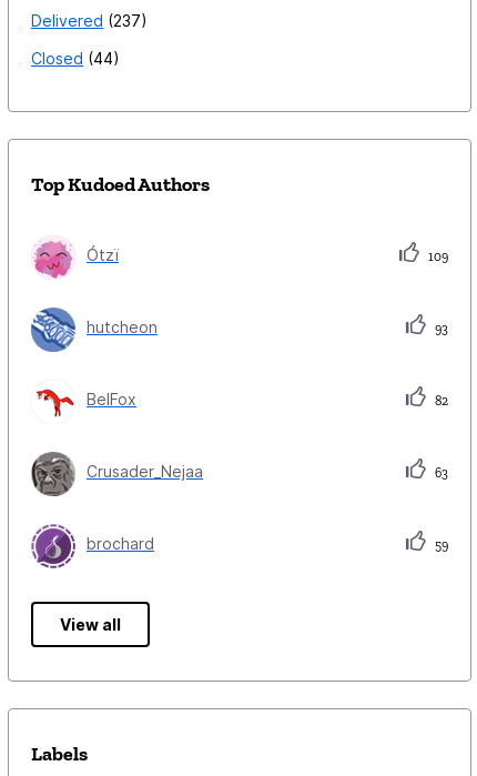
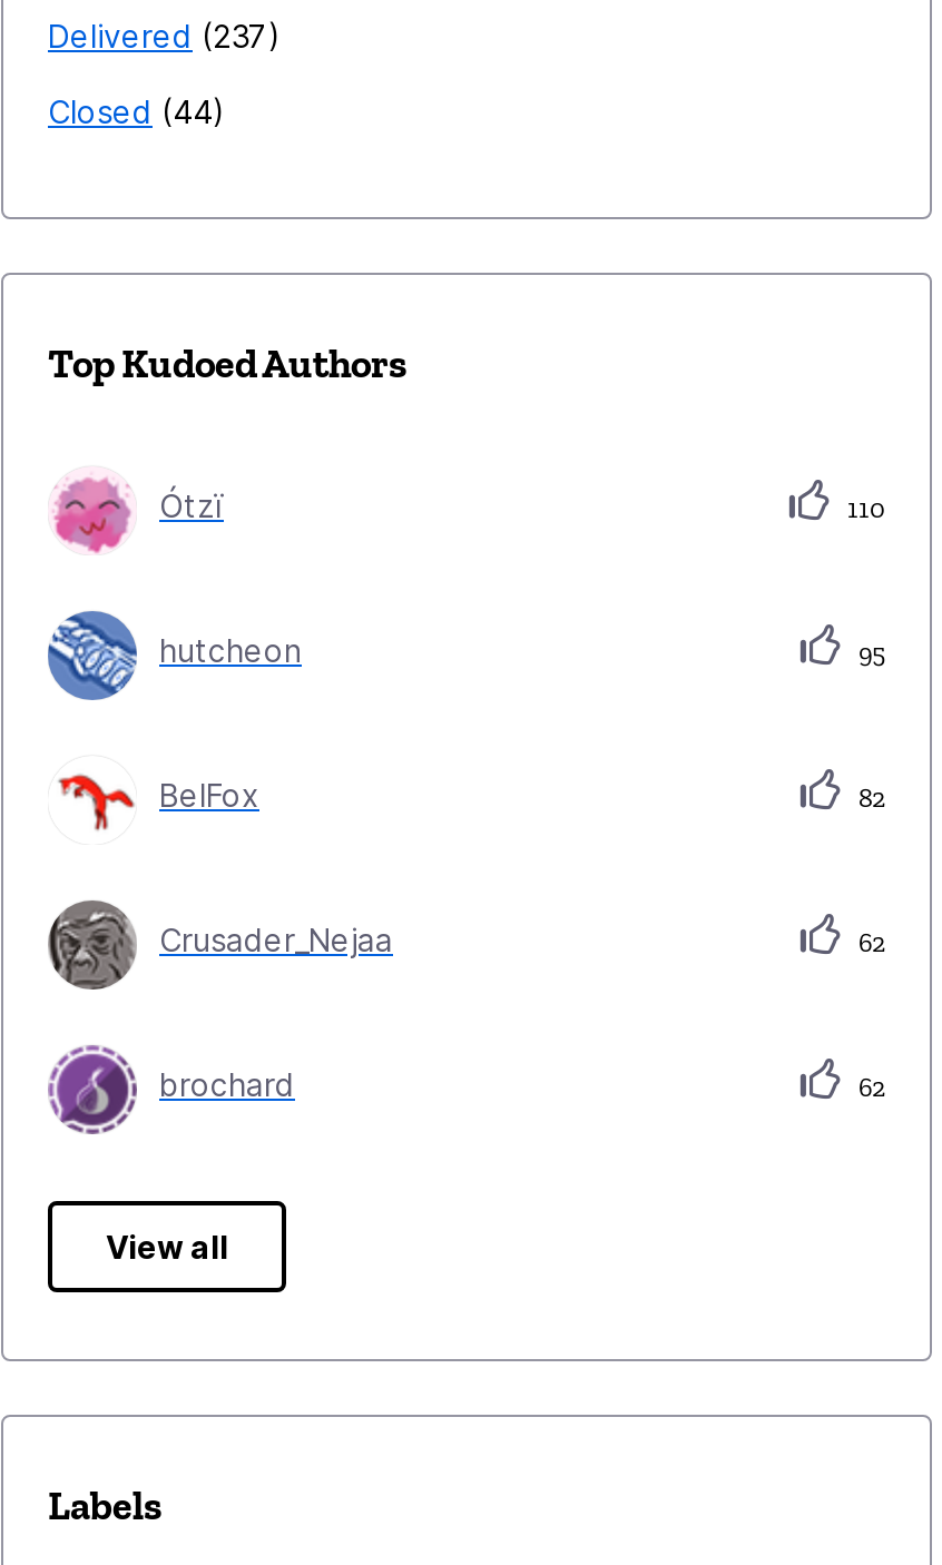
[425,249,448,264] 109 -> [841,494,885,525] 110
[432,321,448,337] 93 -> [852,638,885,669] 95
[432,465,448,481] 63 -> [852,928,885,959] 62
[432,538,448,553] 59 -> [852,1072,885,1104] 62

